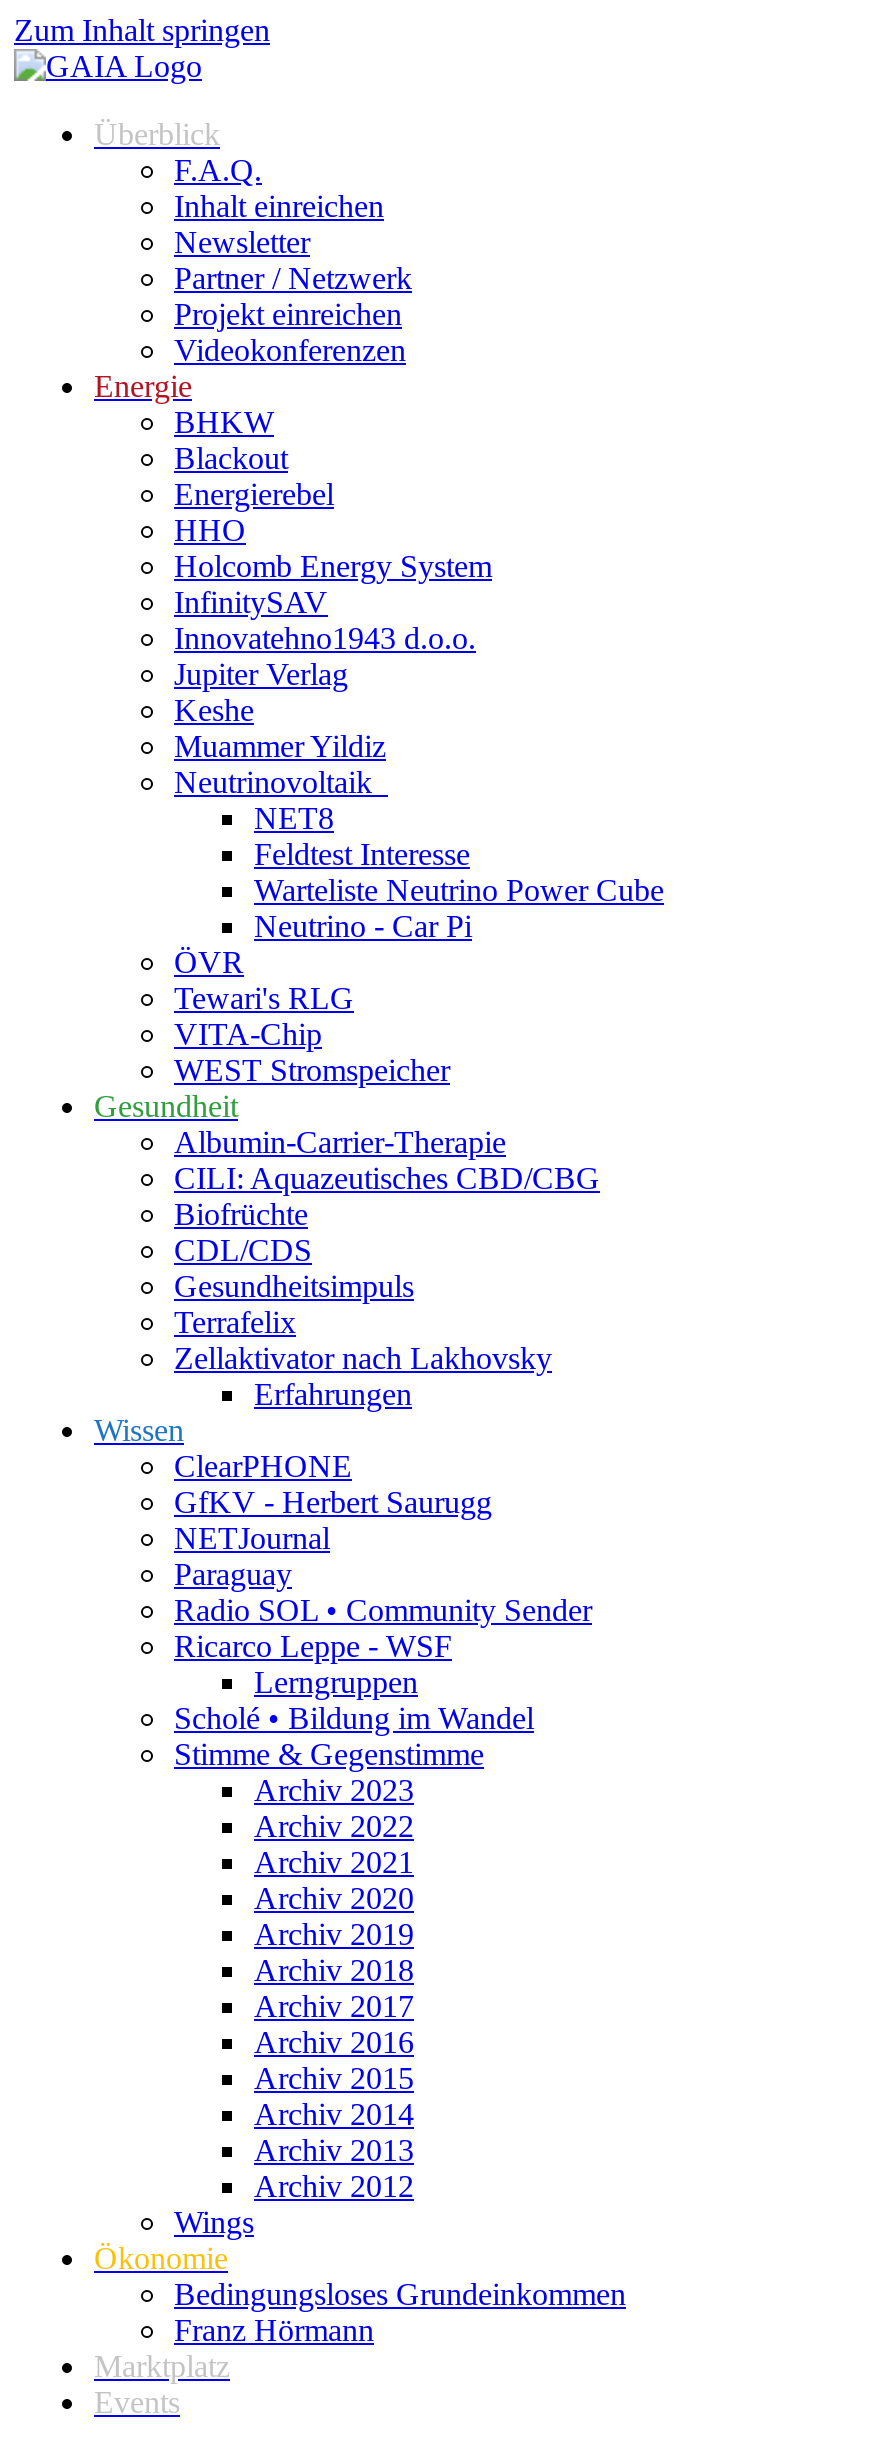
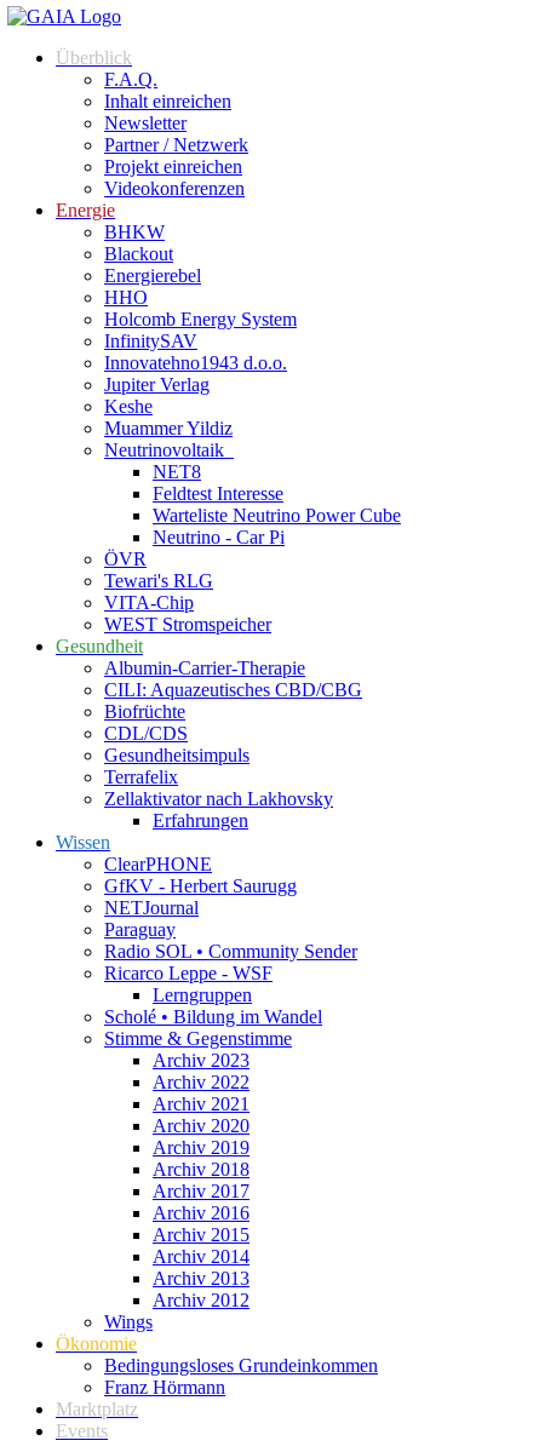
[14,13,270,47] Zum Inhalt springen -> none

